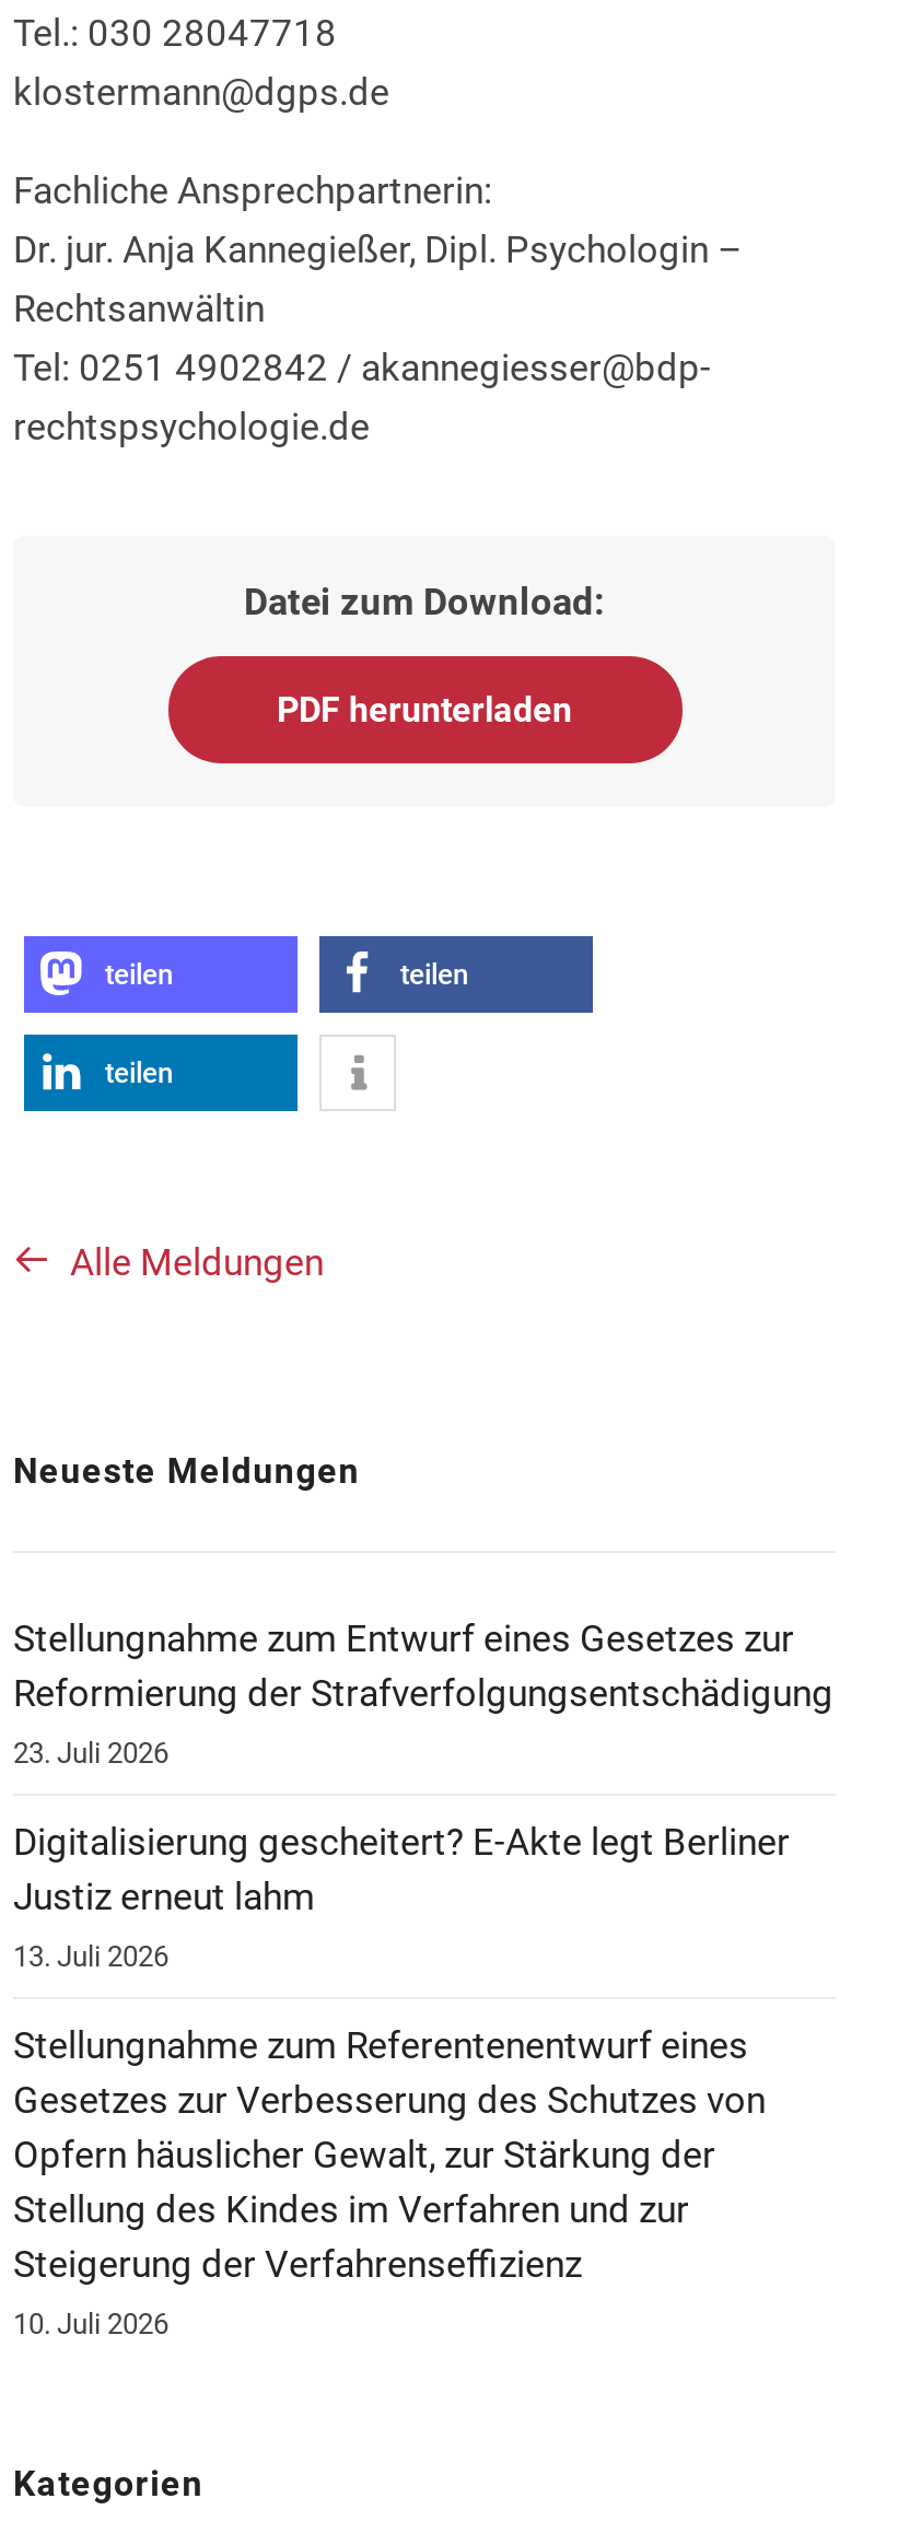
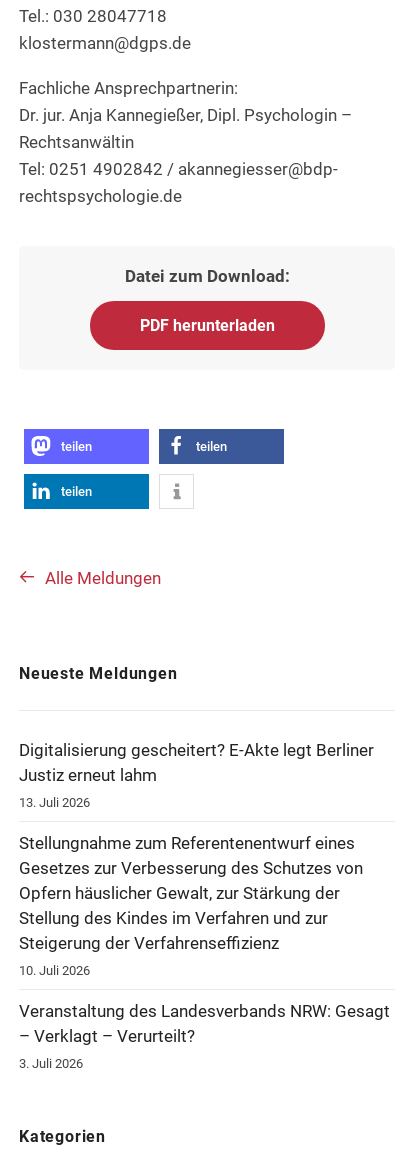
[13,1616,833,1770] Stellungnahme zum Entwurf eines Gesetzes zur | Reformierung der Strafverfolgungsentschädigung | 23. Juli 2026 -> none
moved [13,1820,790,2340] -> [19,740,374,978]: Digitalisierung gescheitert? E-Akte legt Berliner | Justiz erneut lahm | 13. Juli 2026 | ... | Steigerung der Verfahrenseffizienz | 10. Juli 2026
none -> [19,1001,390,1071] Veranstaltung des Landesverbands NRW: Gesagt | – Verklagt – Verurteilt? | 3. Juli 2026

